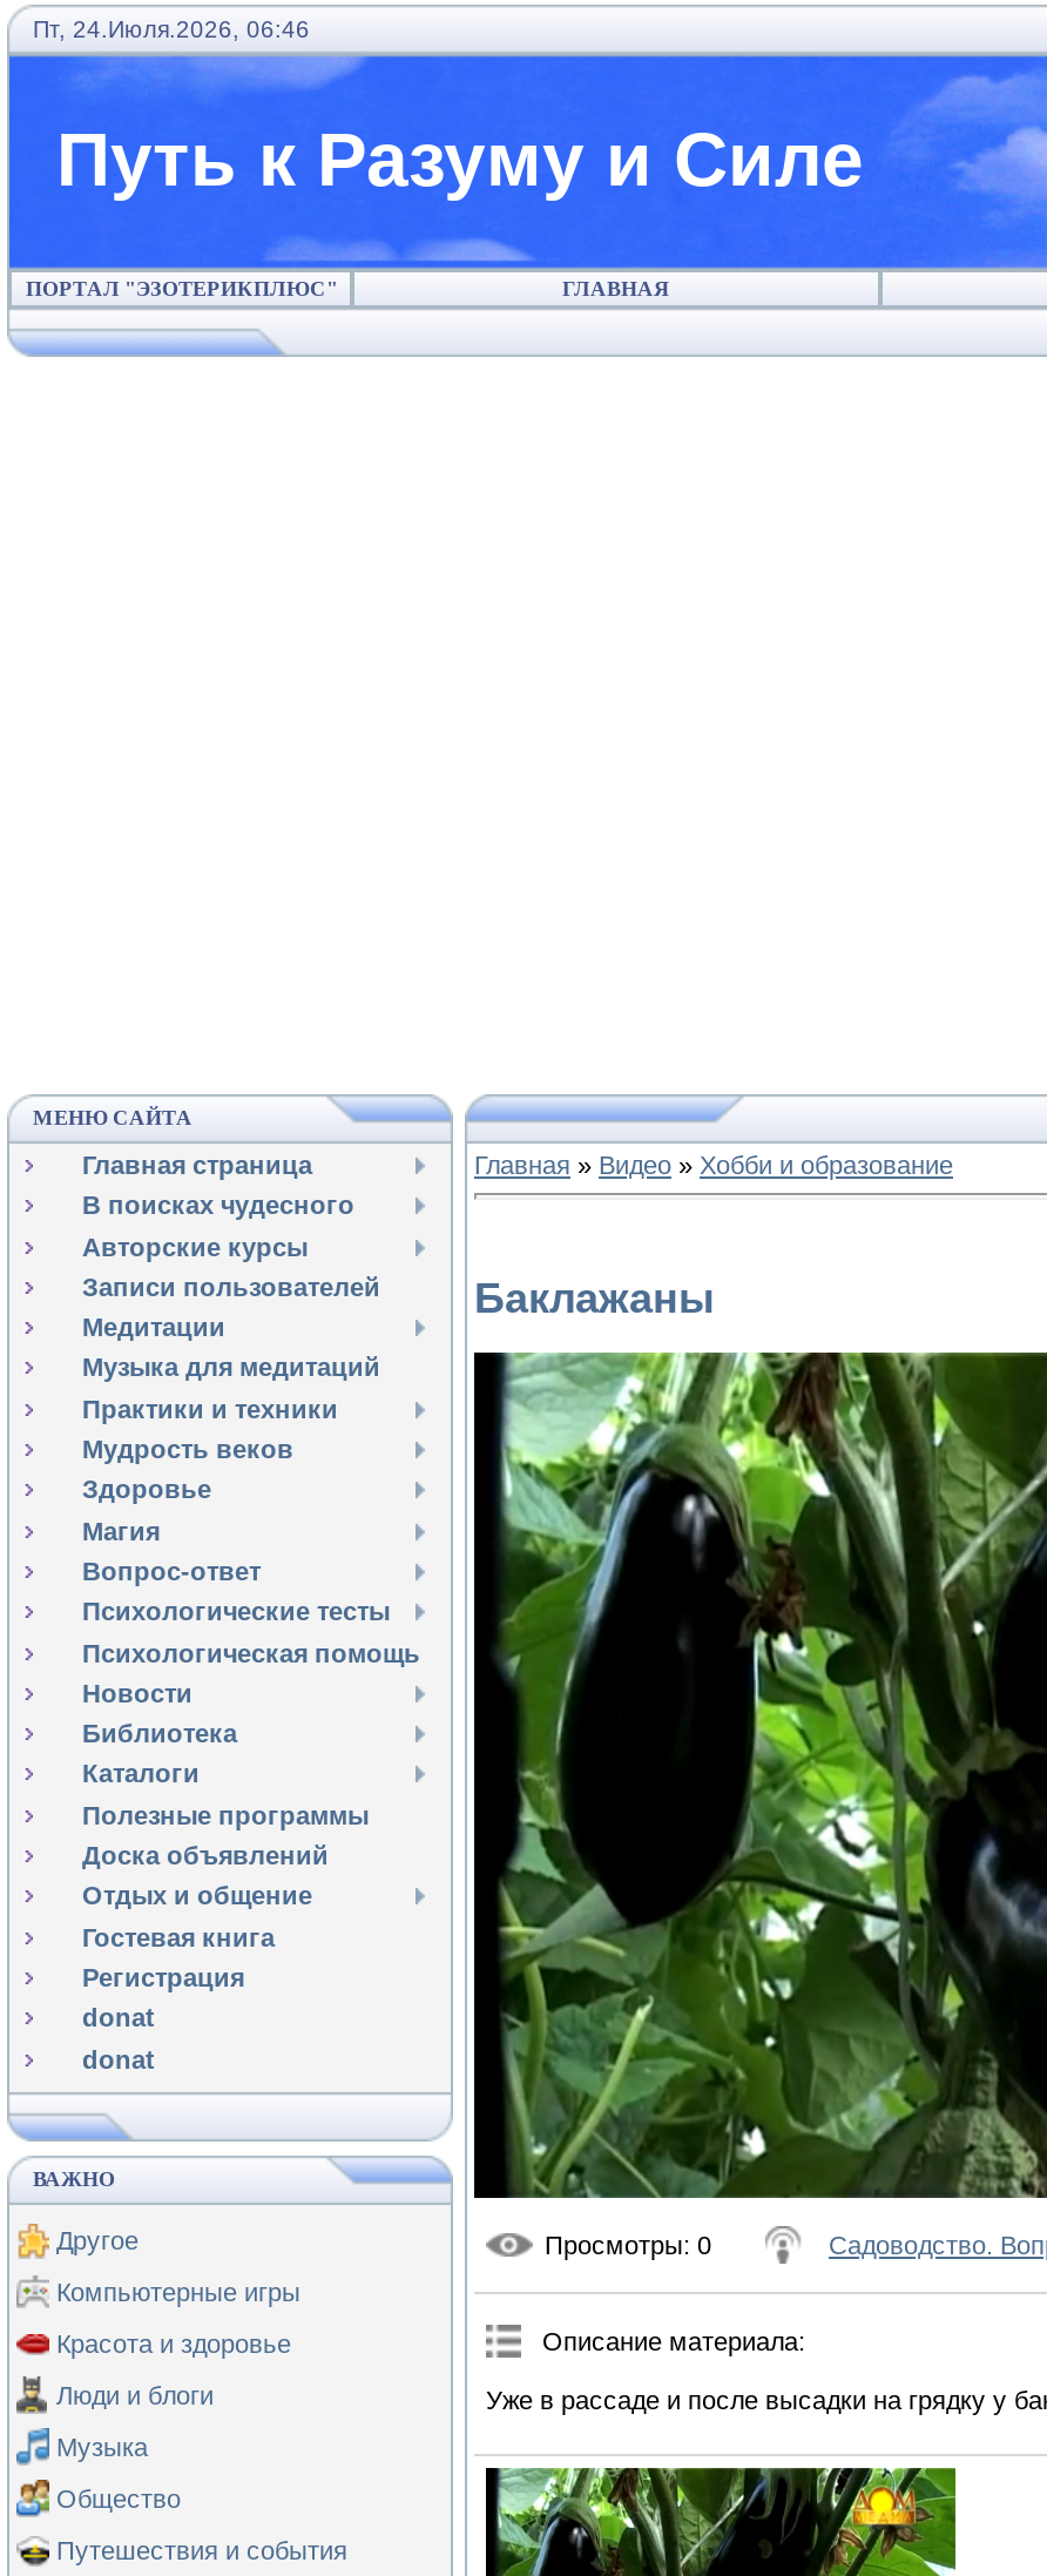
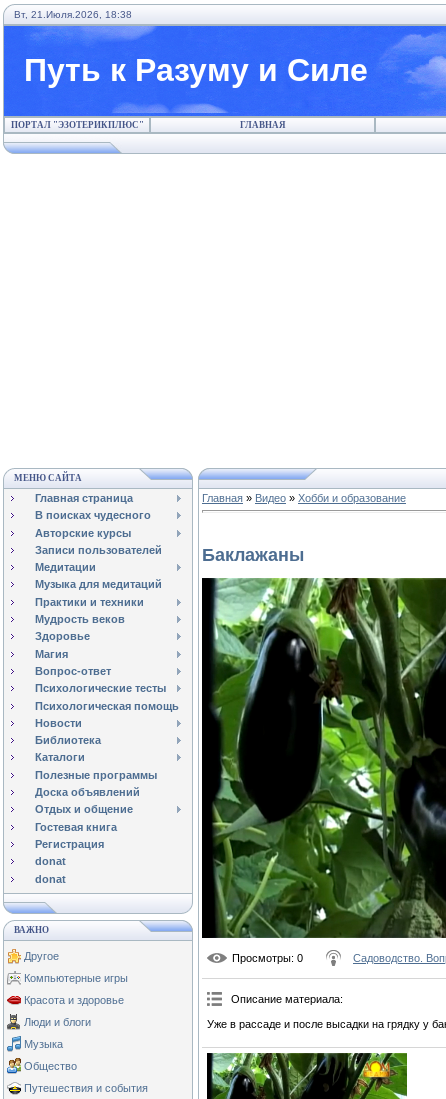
[33,16,310,42] Пт, 24.Июля.2026, 06:46 -> [14,9,132,20] Вт, 21.Июля.2026, 18:38

